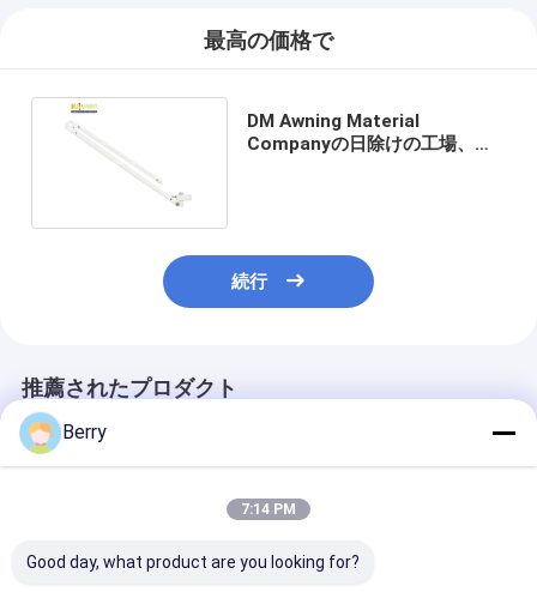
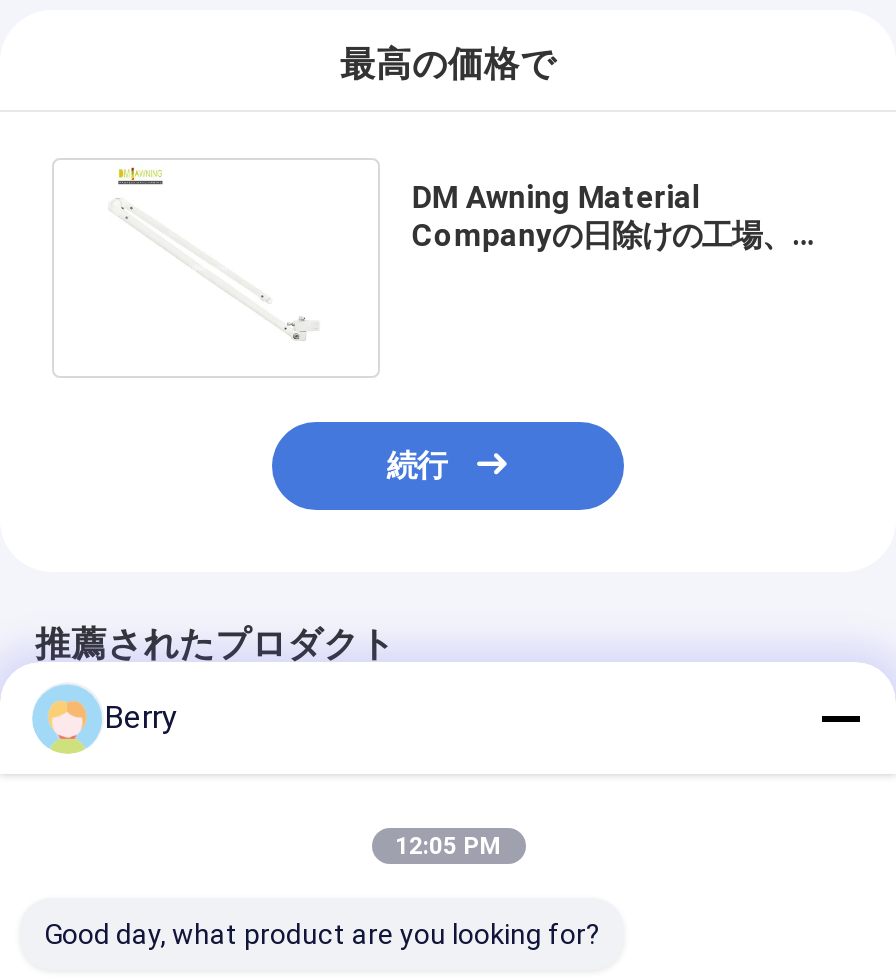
[241,501,296,518] 7:14 PM -> [395,832,501,860] 12:05 PM

